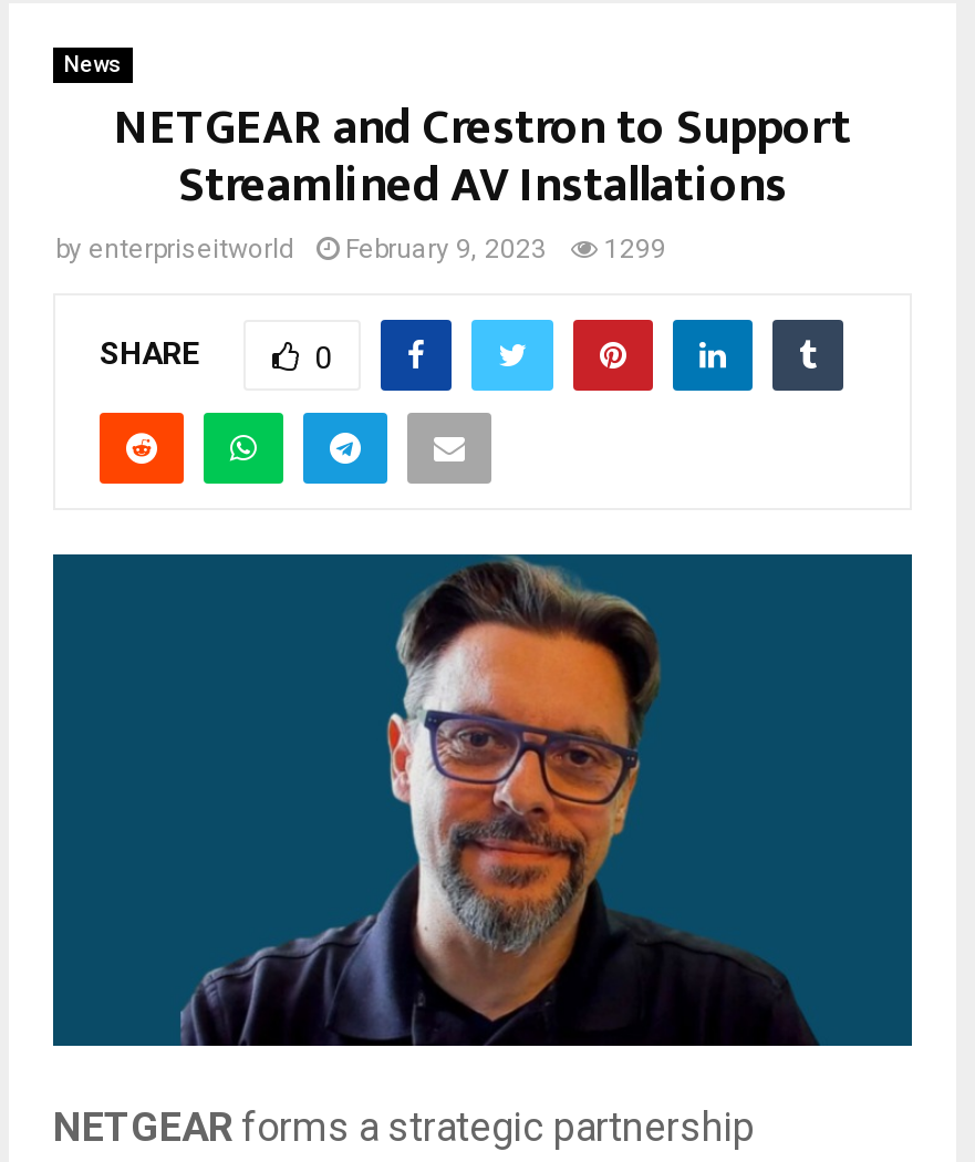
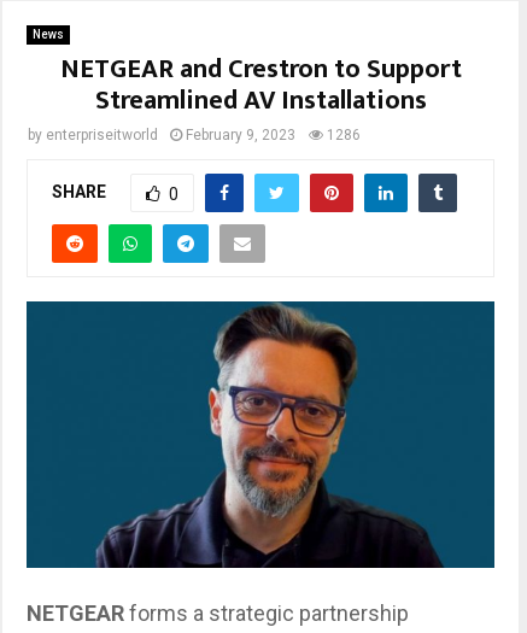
[55,234,666,264] by enterpriseitworld February 9, 2023 1299 -> [28,127,361,143] by enterpriseitworld February 9, 2023 1286

